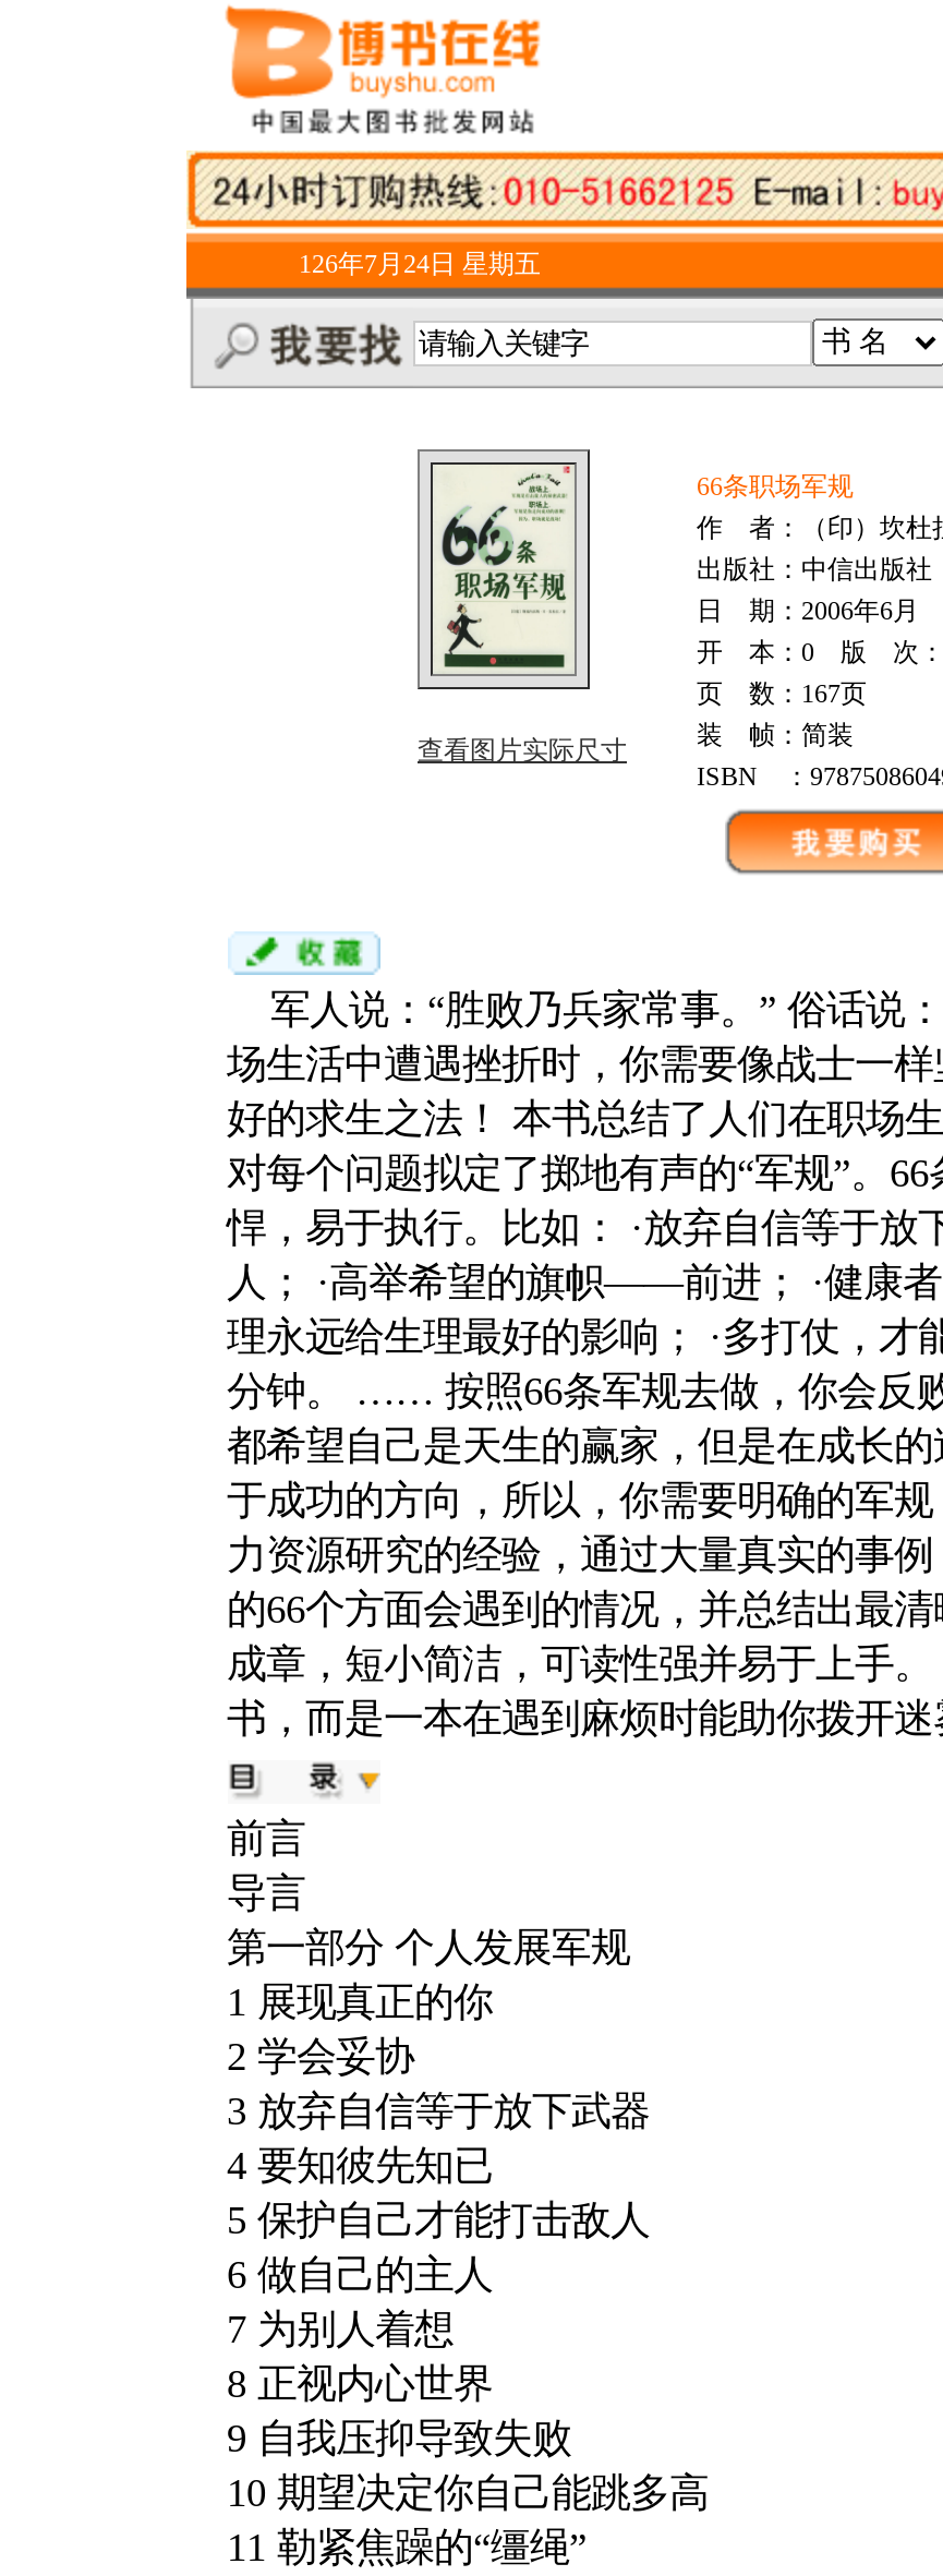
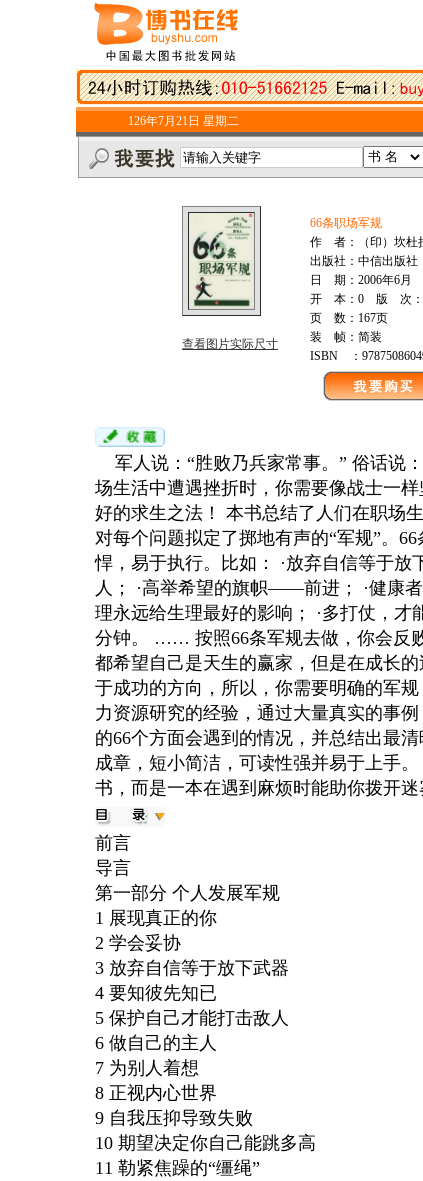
[299,249,541,279] 126年7月24日星期五 -> [127,114,238,128] 126年7月21日星期二

